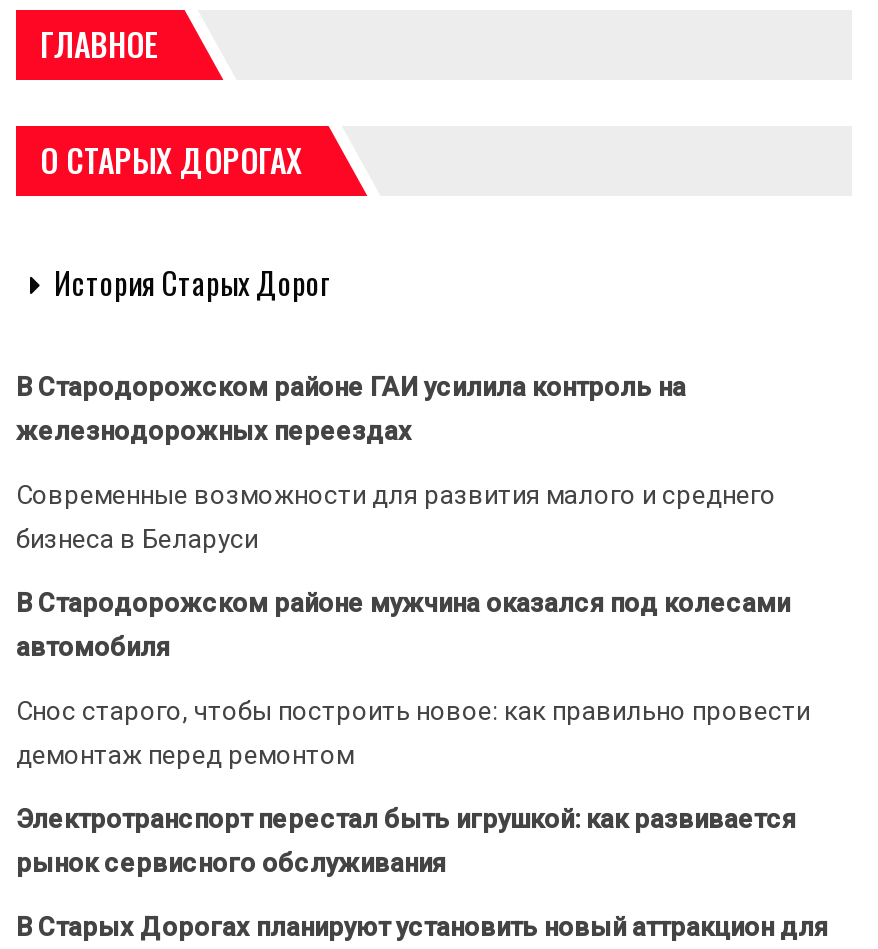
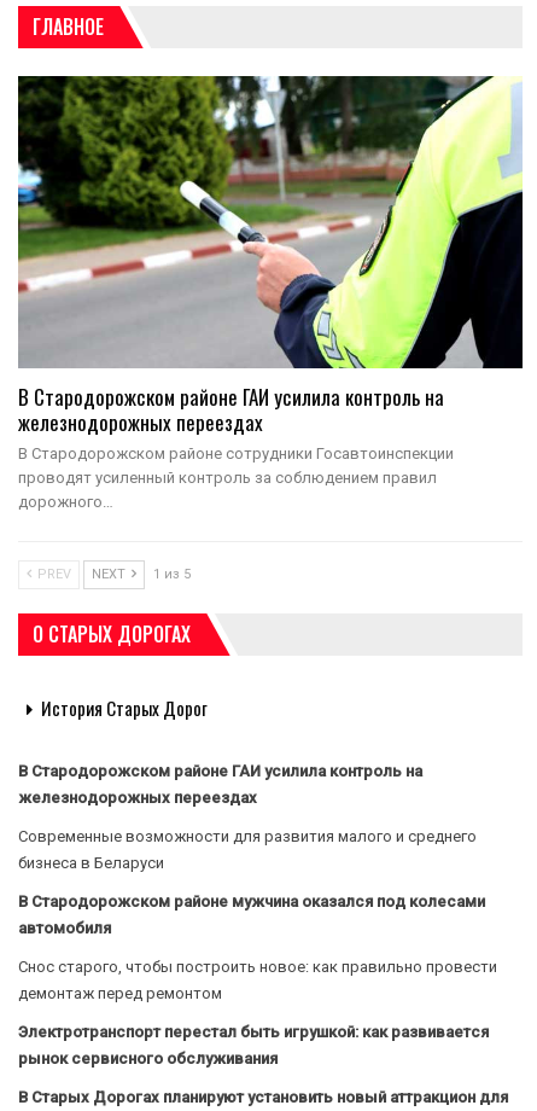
none -> [17,75,524,511] [image] | В Стародорожском районе ГАИ усилила контроль на | железнодорожных переездах | В Стародорожском районе сотрудники Госавтоинспекции | проводят усиленный контроль за соблюдением правил | дорожного…
none -> [34,567,191,583] PREV | NEXT | 1 из 5

